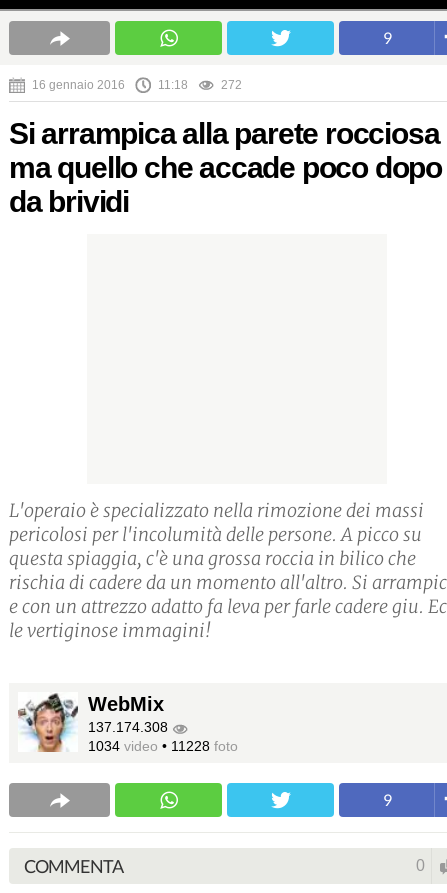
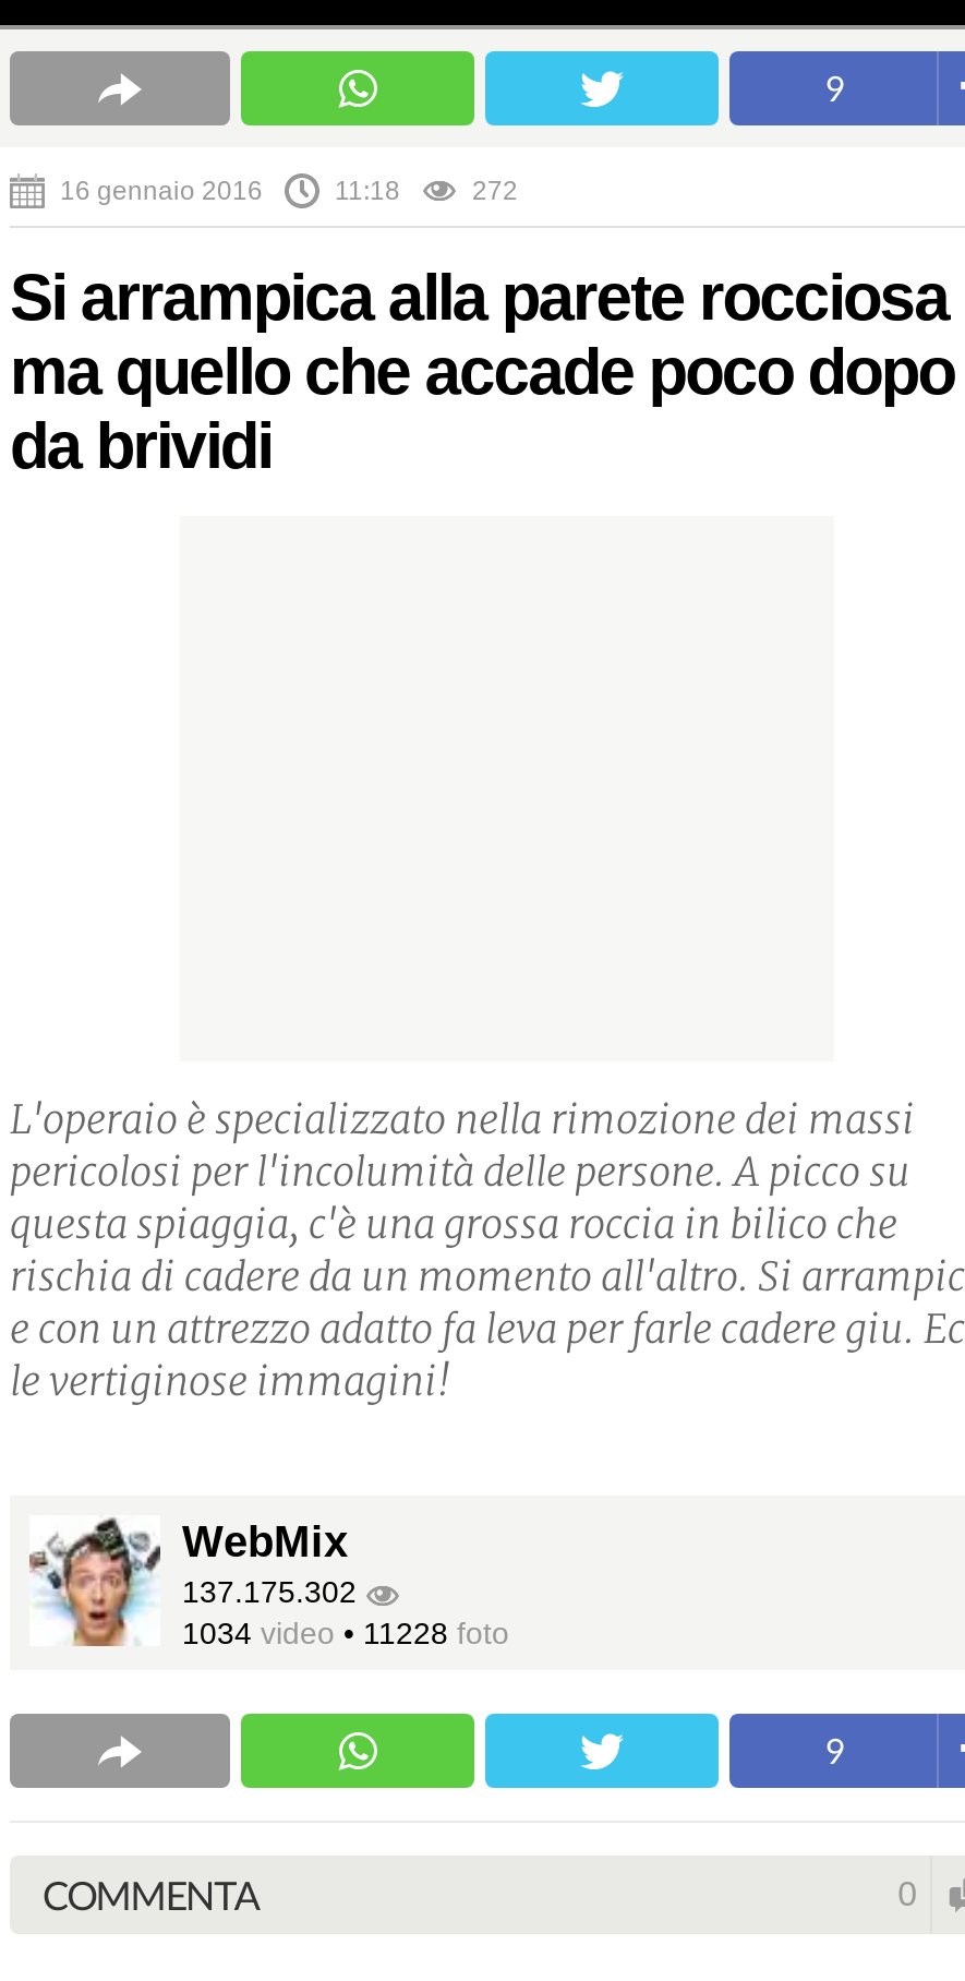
[88,719,168,735] 137.174.308 -> [182,1575,357,1610] 137.175.302

